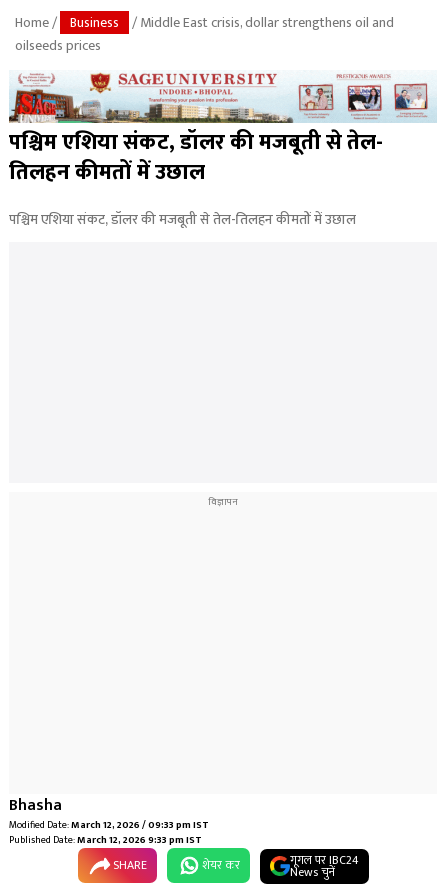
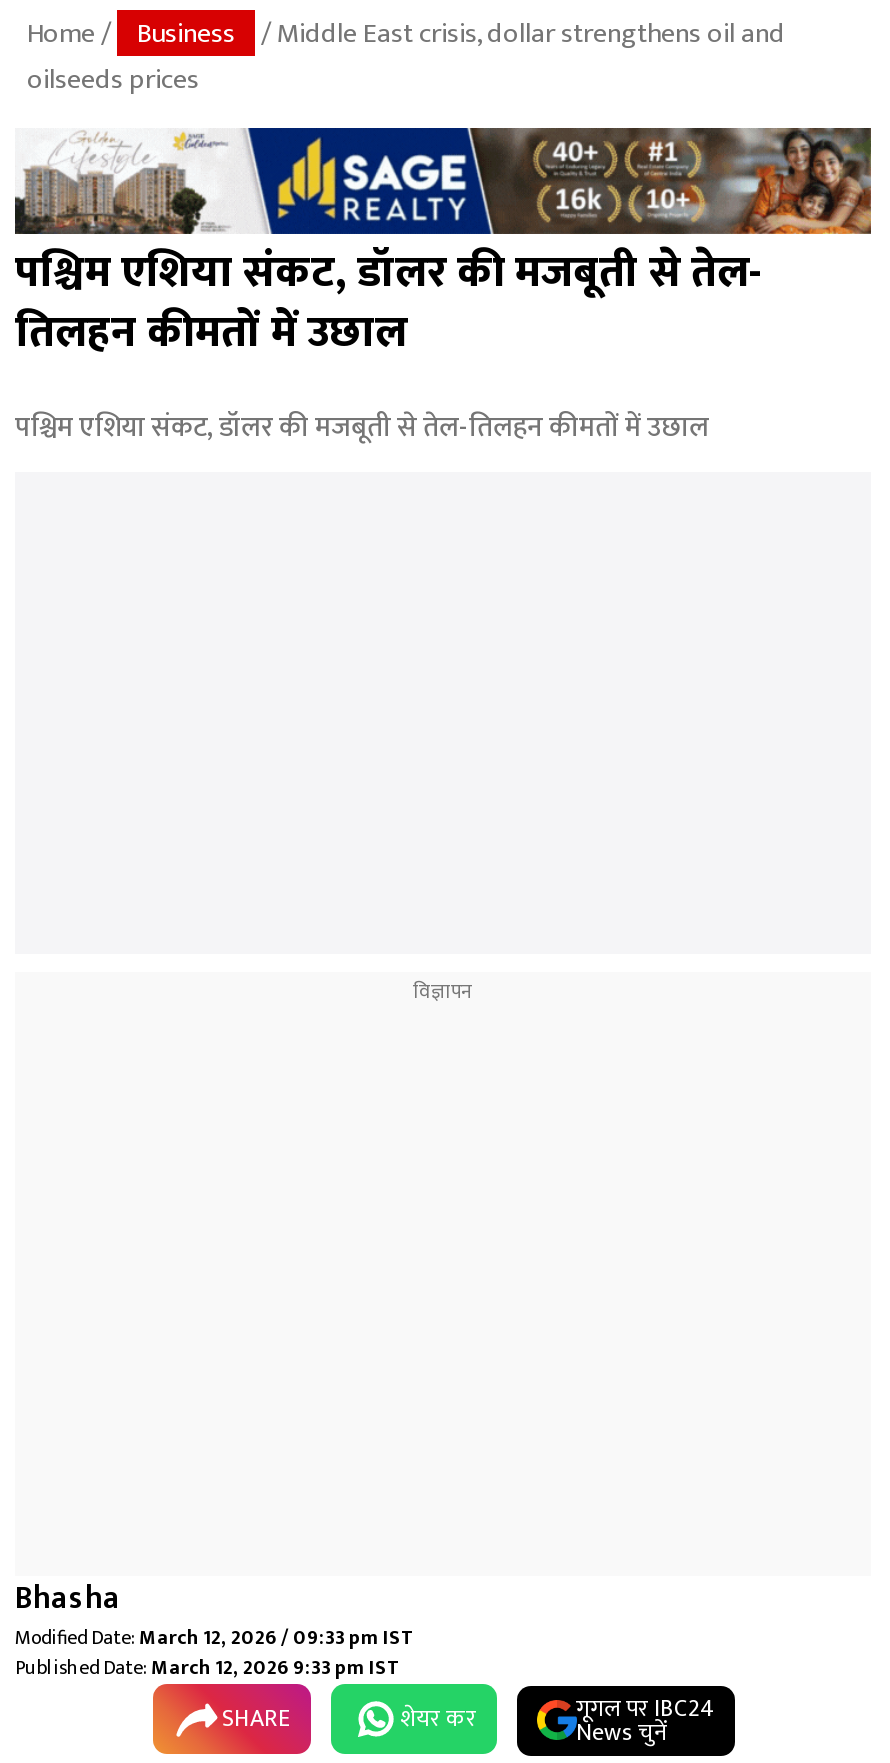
[9,70,437,123] [image] -> [13,126,873,236] [image]

